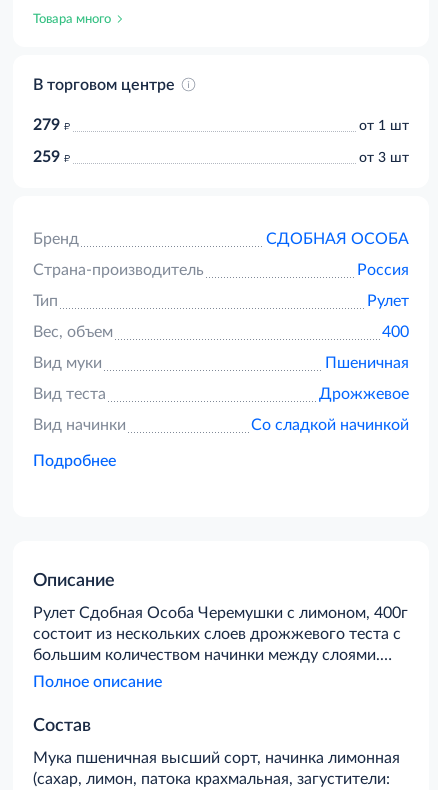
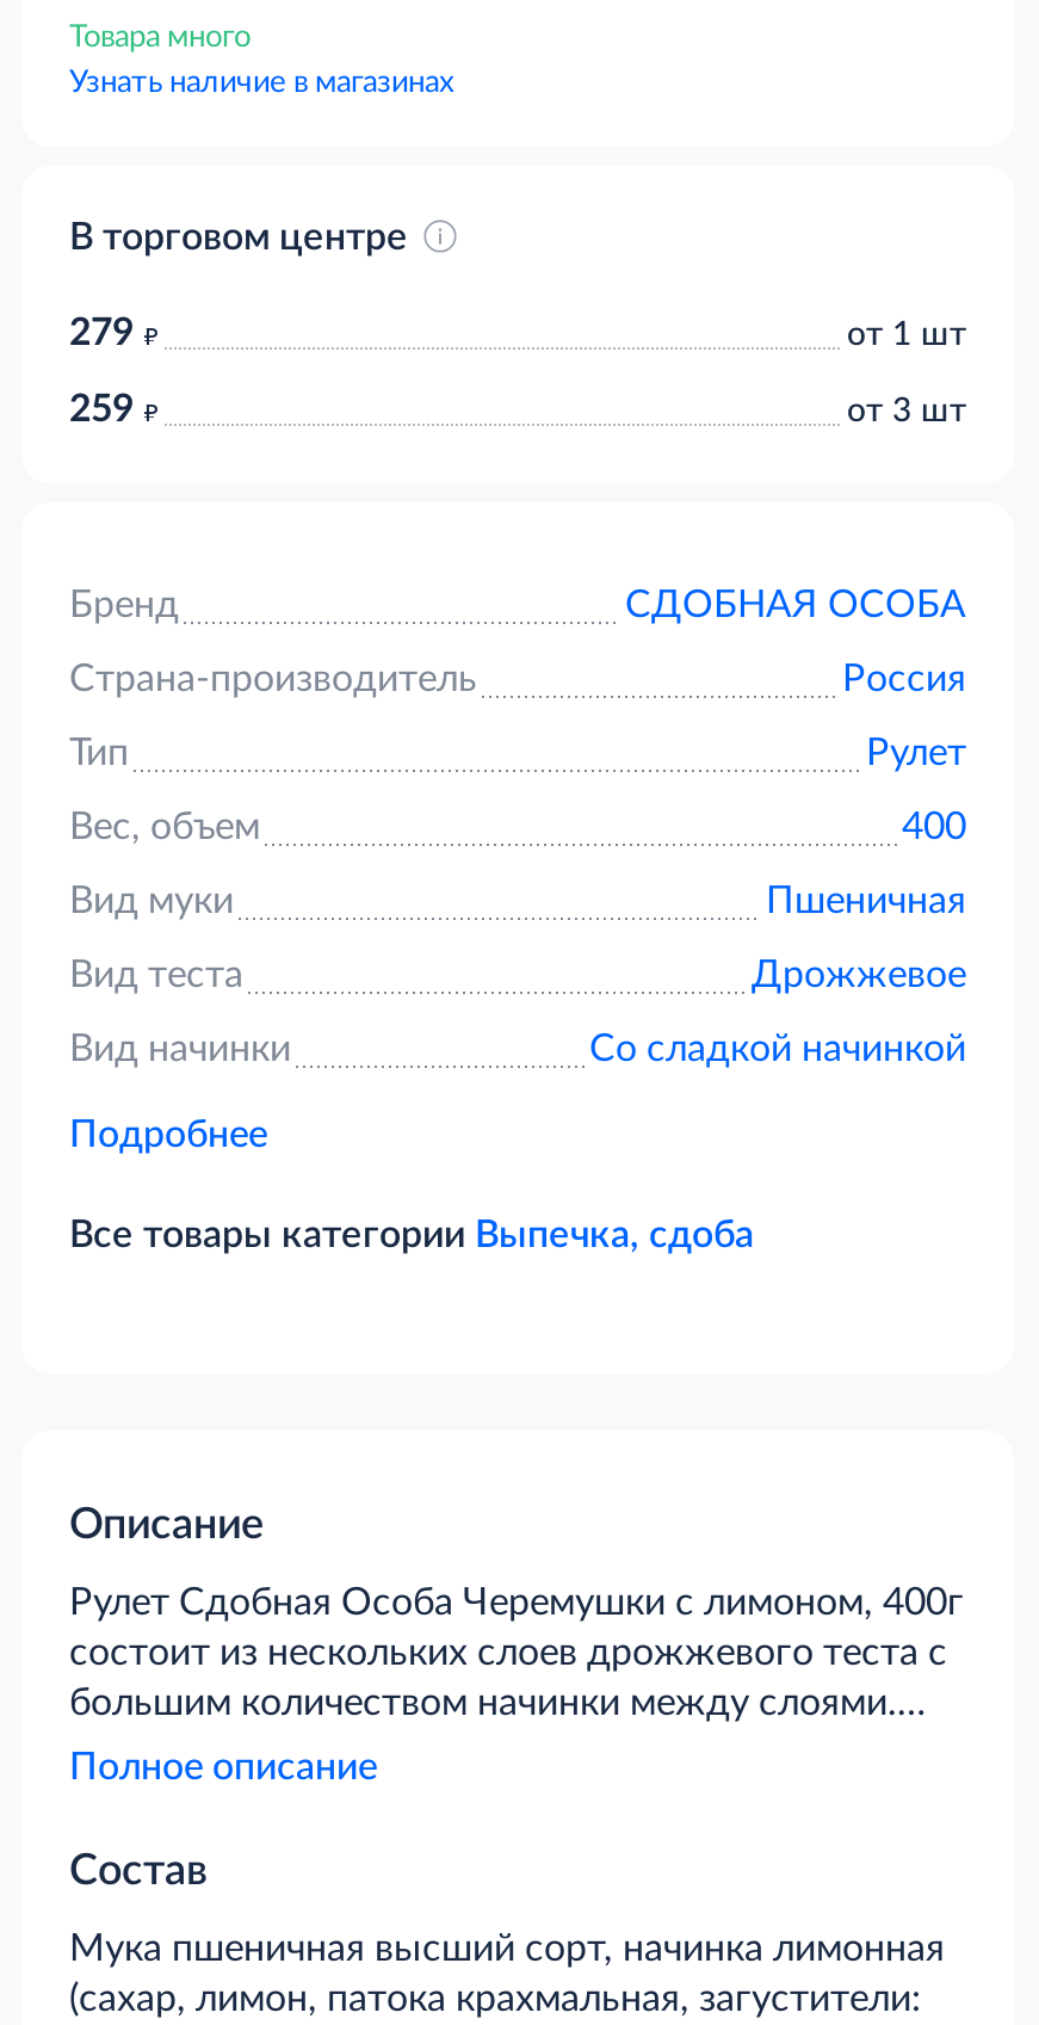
none -> [69,68,453,99] Узнать наличие в магазинах
none -> [69,1216,754,1255] Все товары категории Выпечка, сдоба

